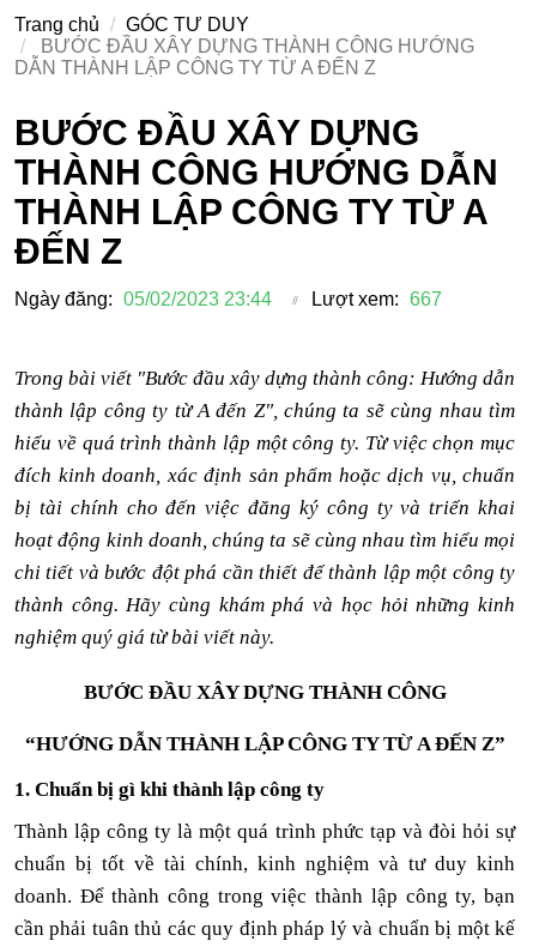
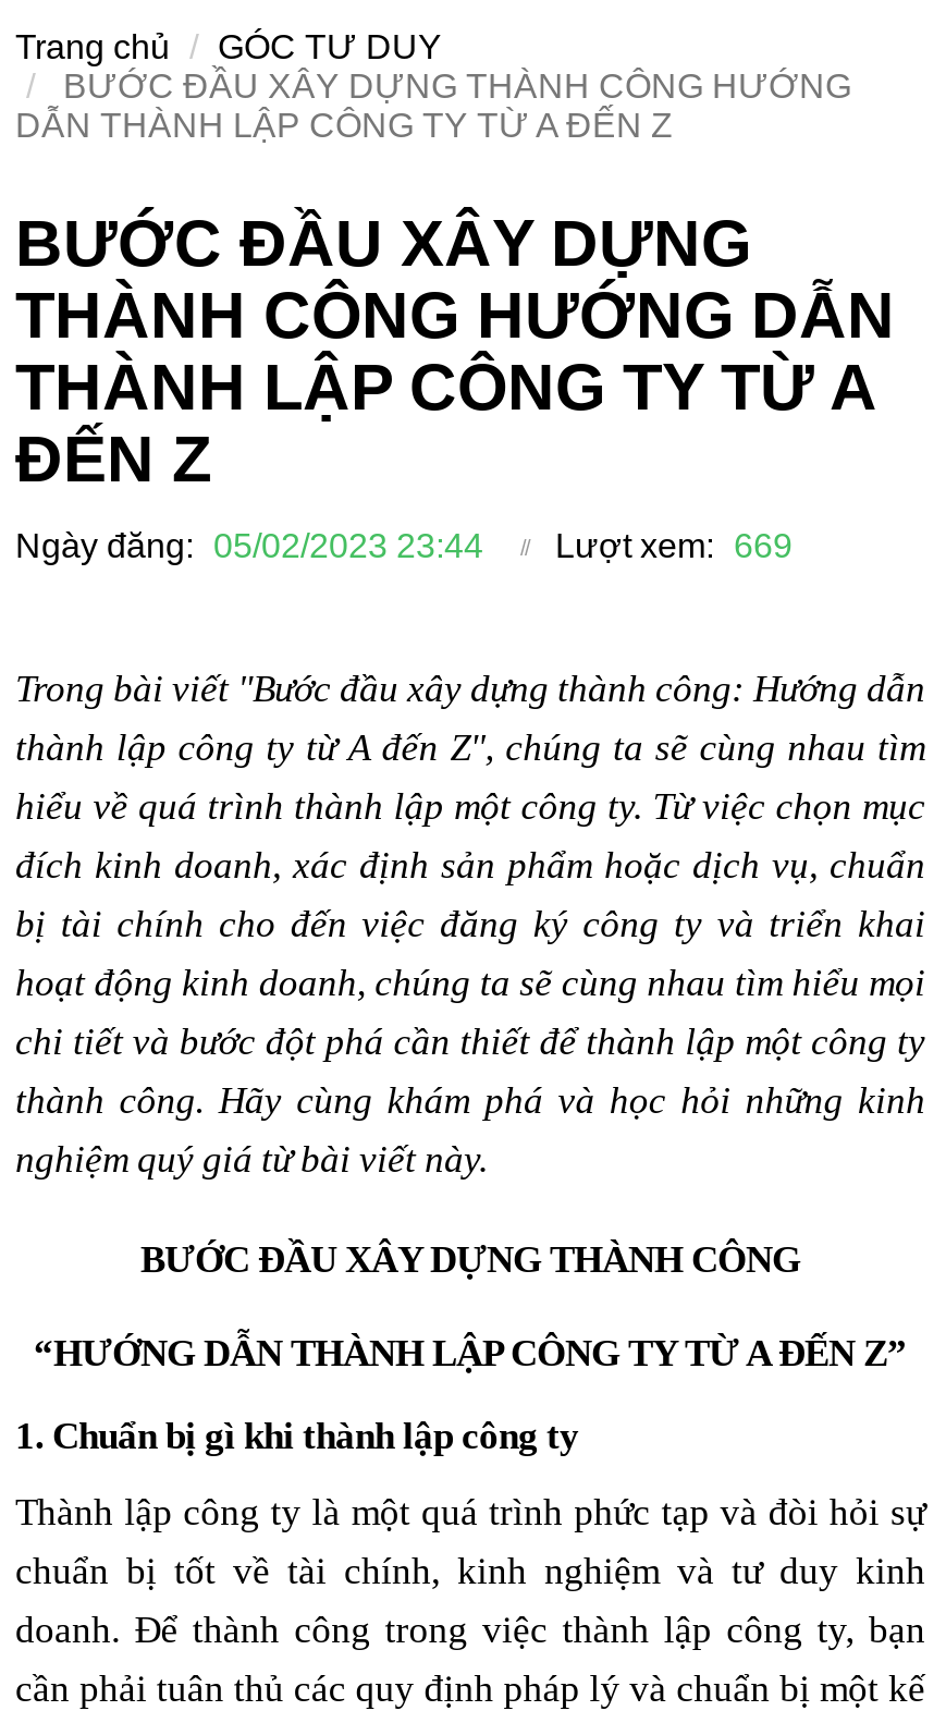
[14,289,442,309] Ngày đăng: 05/02/2023 23:44 Lượt xem: 667 -> [15,527,793,564] Ngày đăng: 05/02/2023 23:44 Lượt xem: 669

